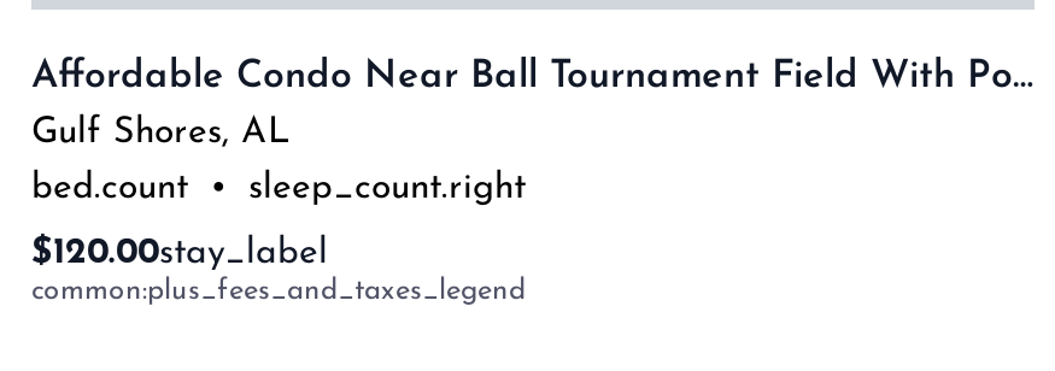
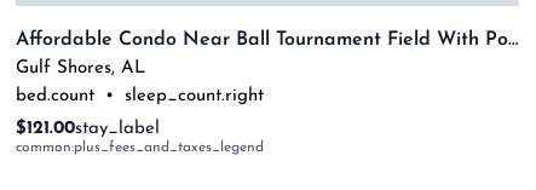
[31,236,328,272] $120.00stay_label -> [16,120,160,138] $121.00stay_label

